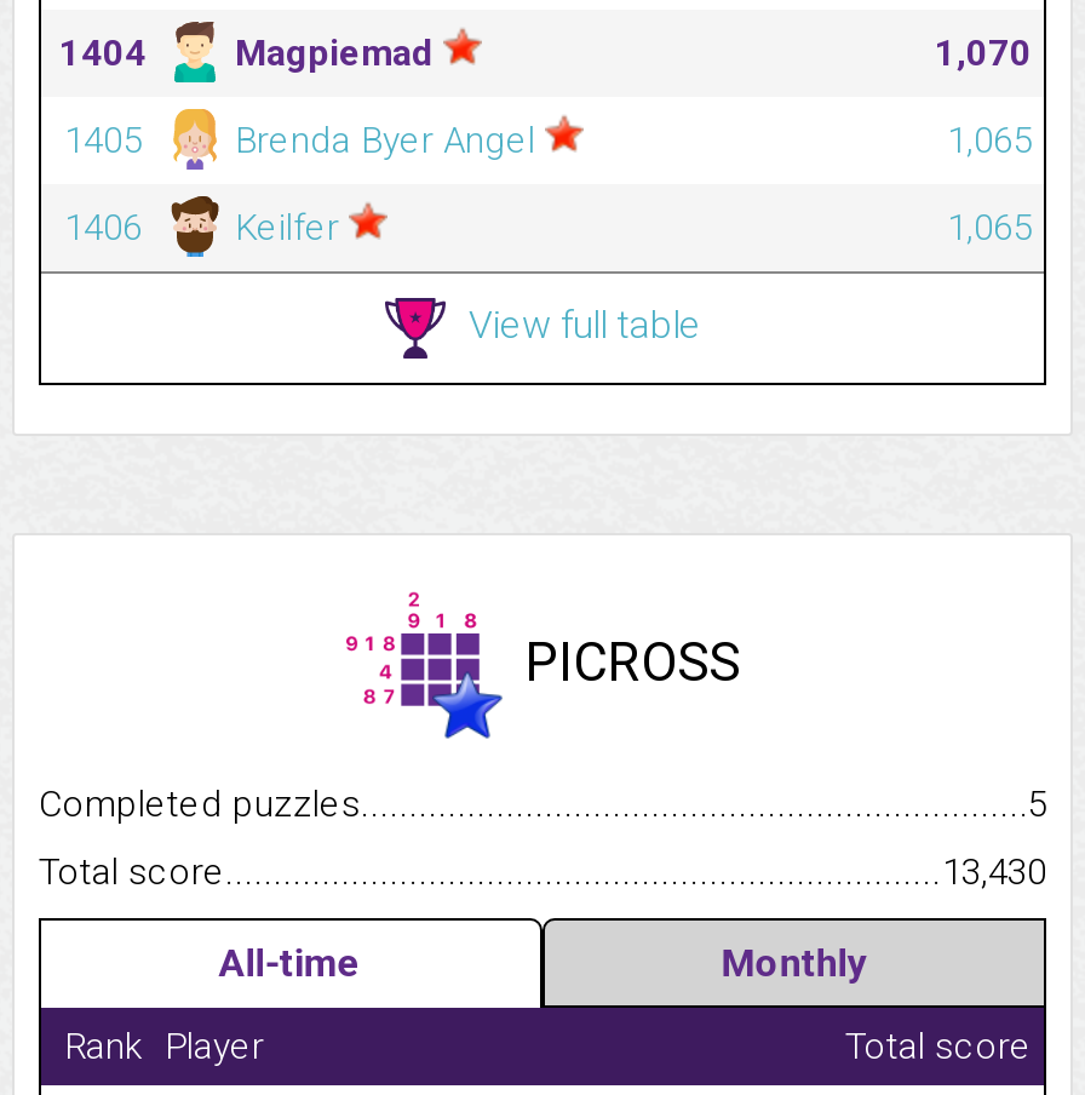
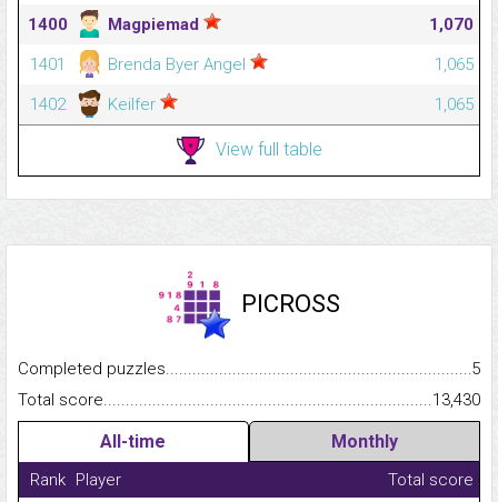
[59,32,443,75] 1404 Magpiemad -> [27,15,203,35] 1400 Magpiemad
[64,119,545,163] 1405 Brenda Byer Angel -> [29,55,250,75] 1401 Brenda Byer Angel
[64,206,349,250] 1406 Keilfer -> [29,95,160,115] 1402 Keilfer

